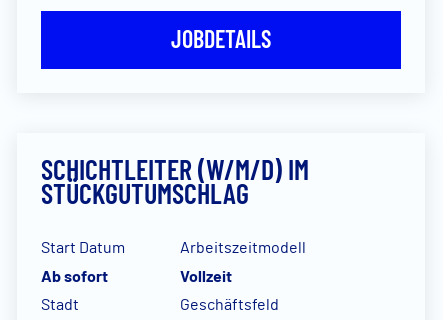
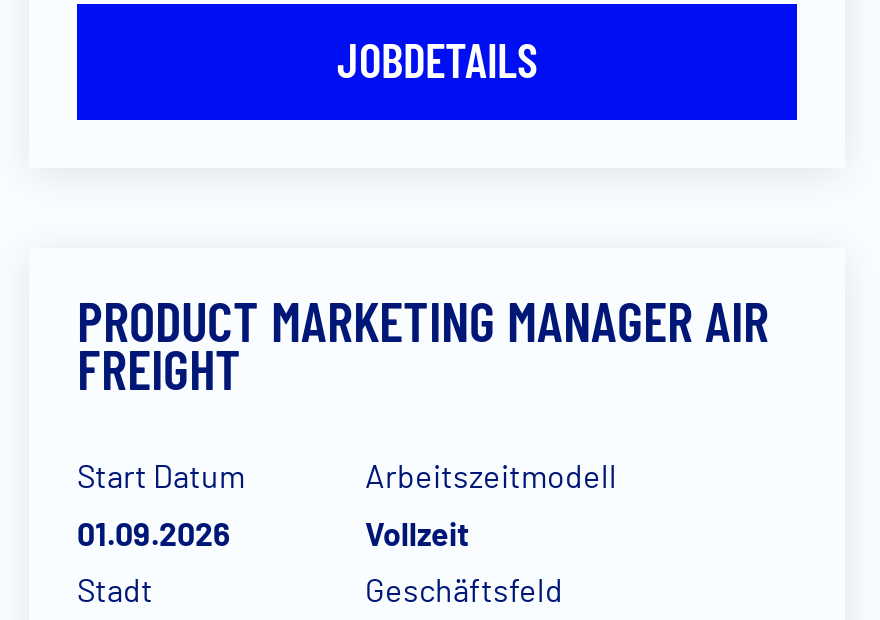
[41,152,309,210] SCHICHTLEITER (W/M/D) IM | STÜCKGUTUMSCHLAG -> [77,286,769,402] PRODUCT MARKETING MANAGER AIR | FREIGHT
[41,266,108,285] Ab sofort -> [77,514,231,552] 01.09.2026

